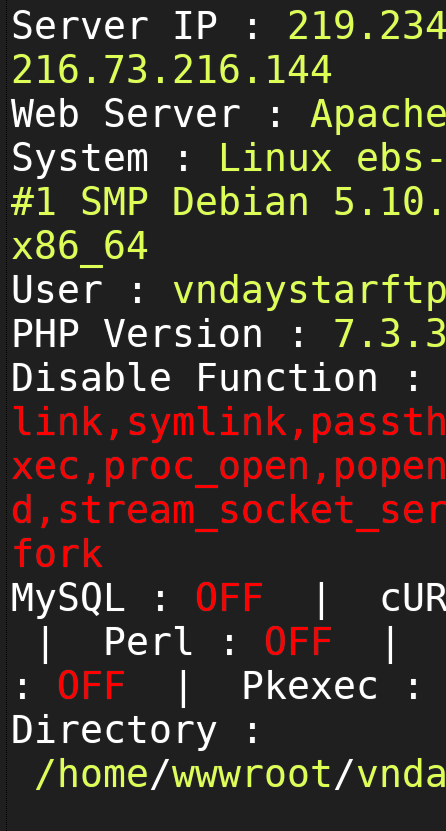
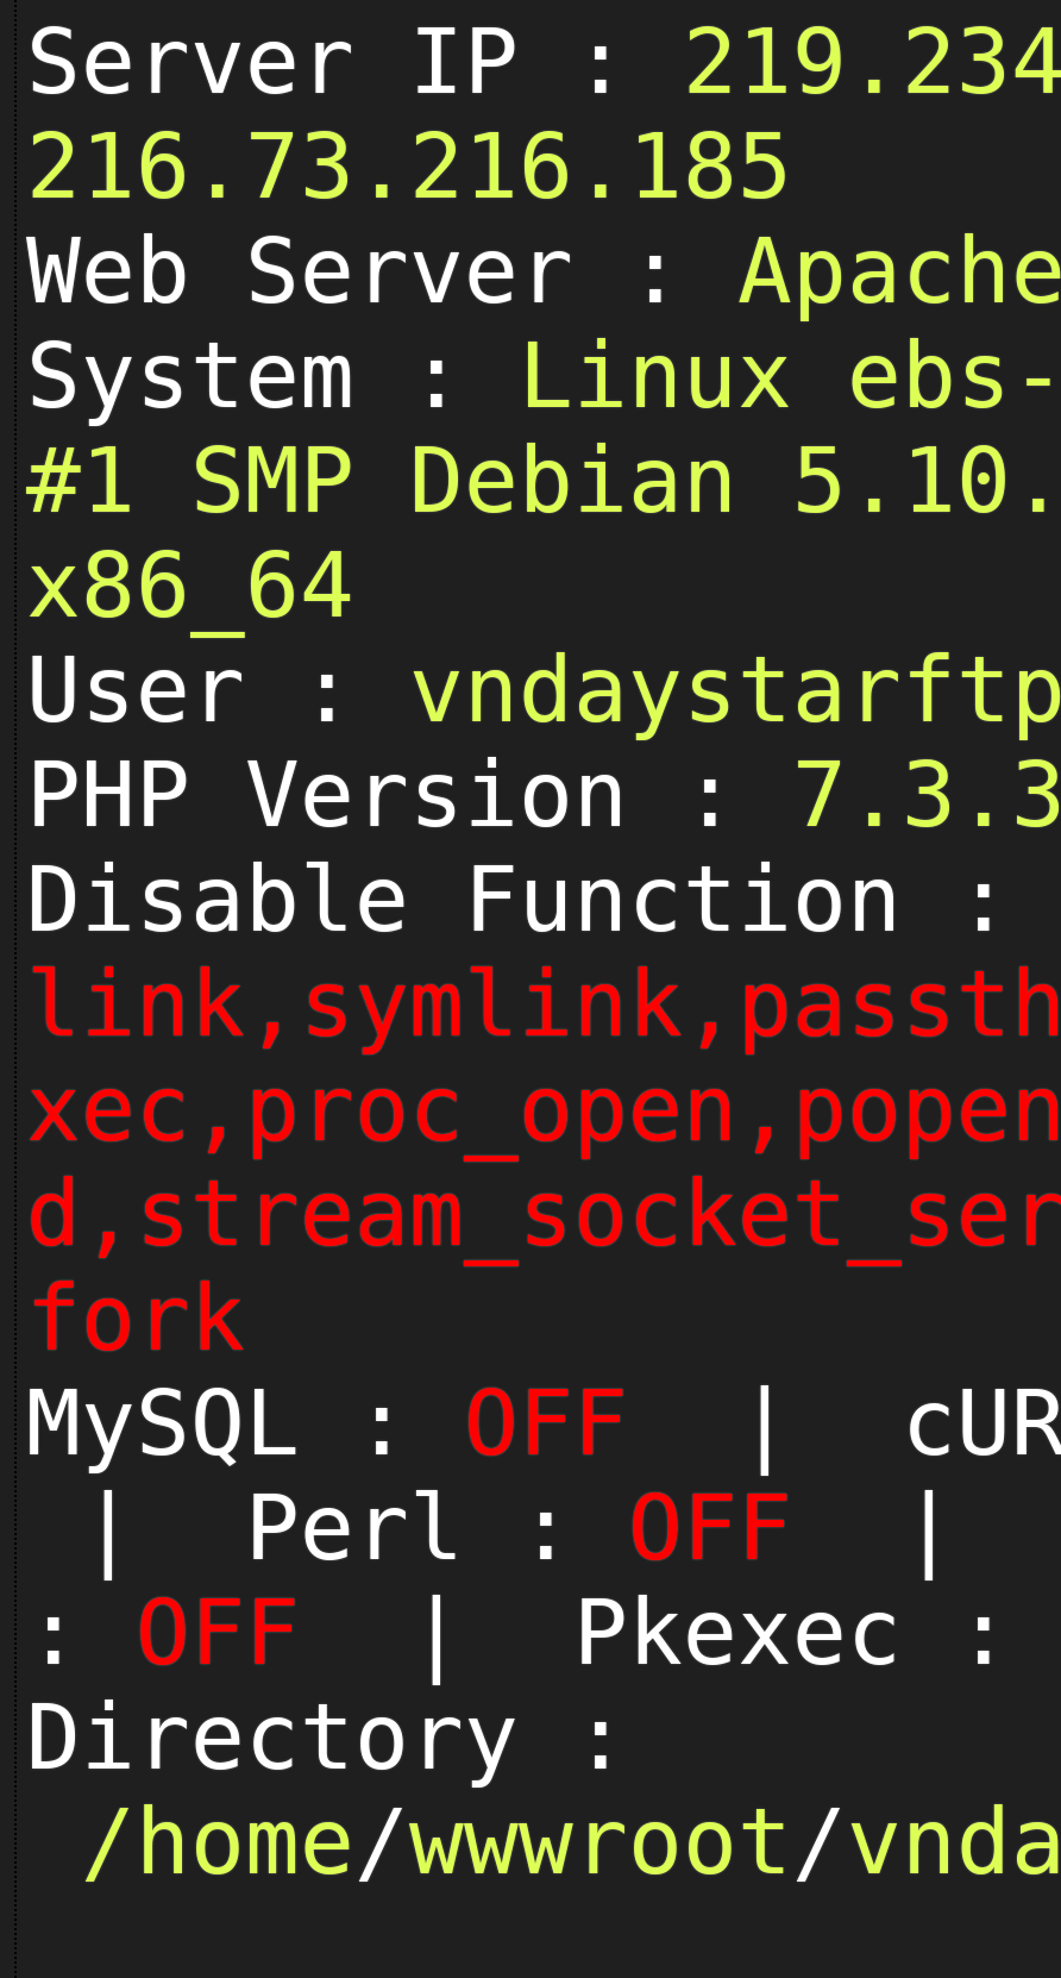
[11,48,333,92] 216.73.216.144 -> [26,114,792,219] 216.73.216.185

